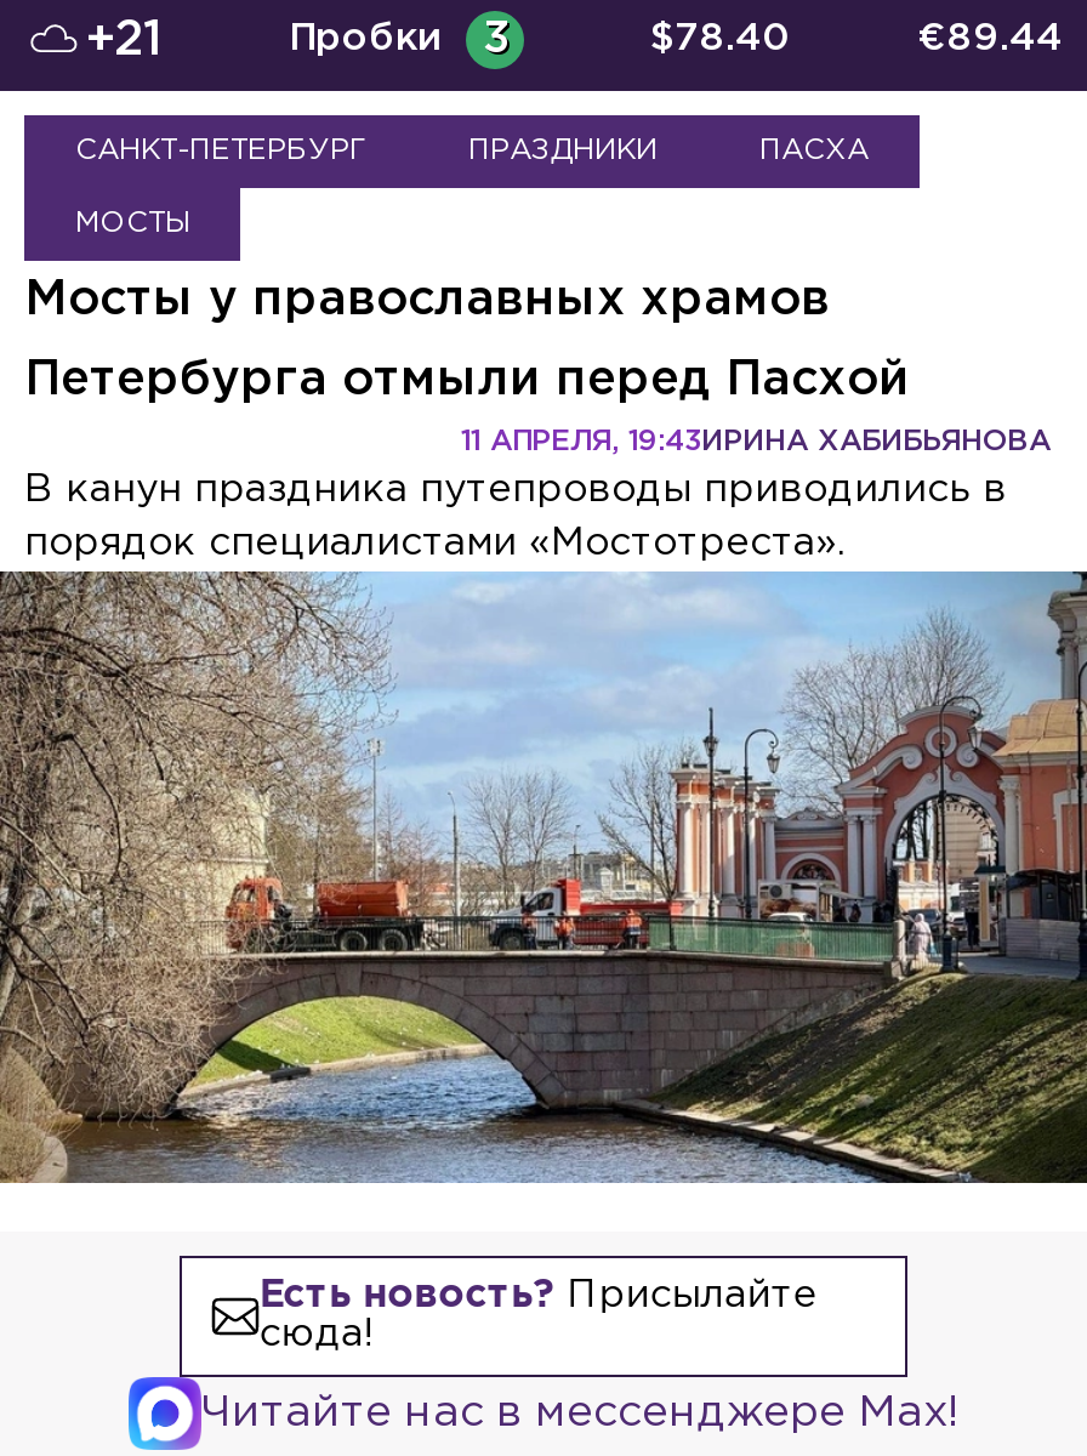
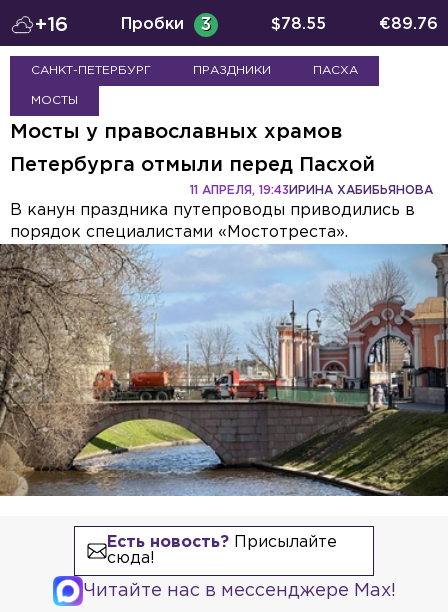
[85,18,163,62] +21 -> [35,16,68,34] +16
[650,21,791,57] $78.40 -> [271,17,326,32] $78.55
[917,21,1063,57] €89.44 -> [379,17,438,32] €89.76

